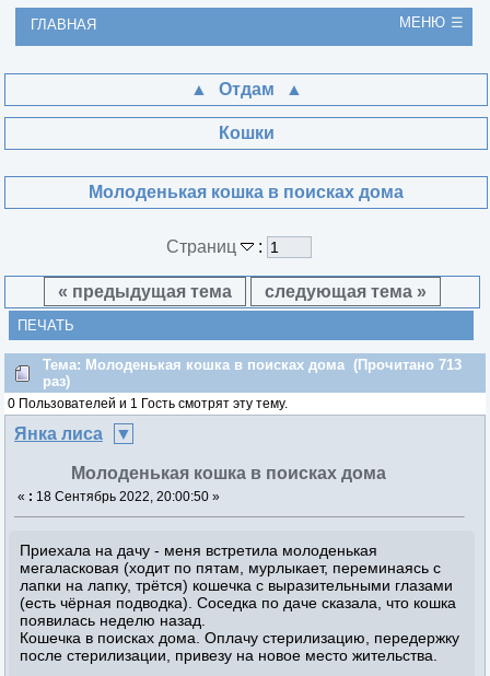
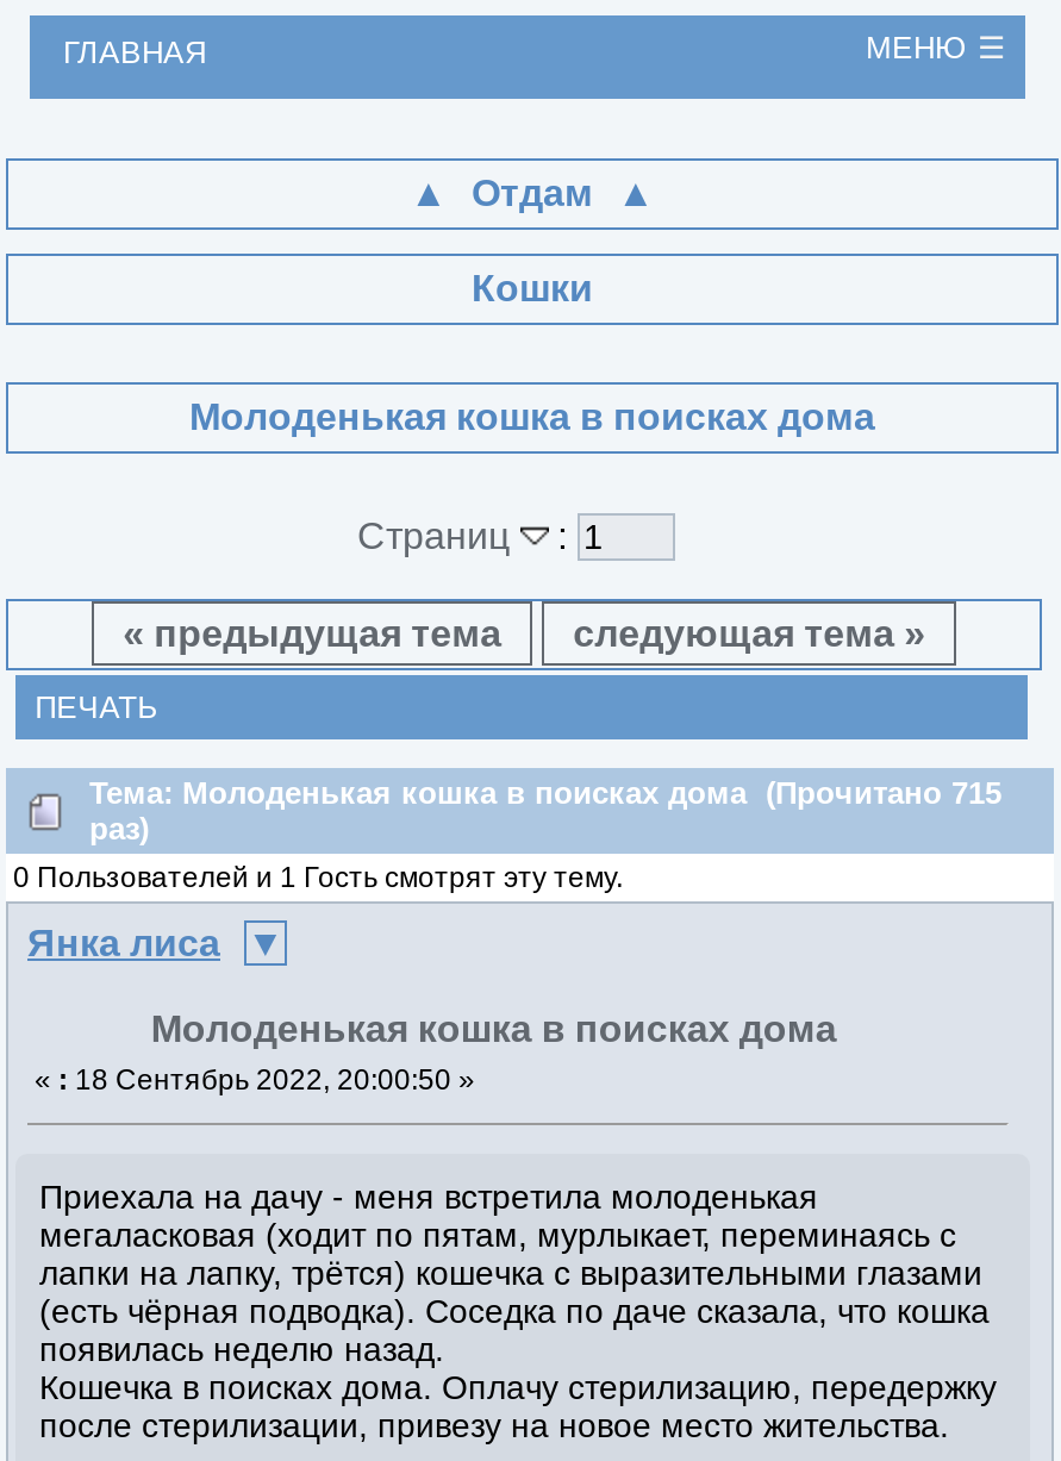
[43,356,462,373] Тема: Молоденькая кошка в поисках дома (Прочитано 713 -> [89,774,1001,810] Тема: Молоденькая кошка в поисках дома (Прочитано 715

